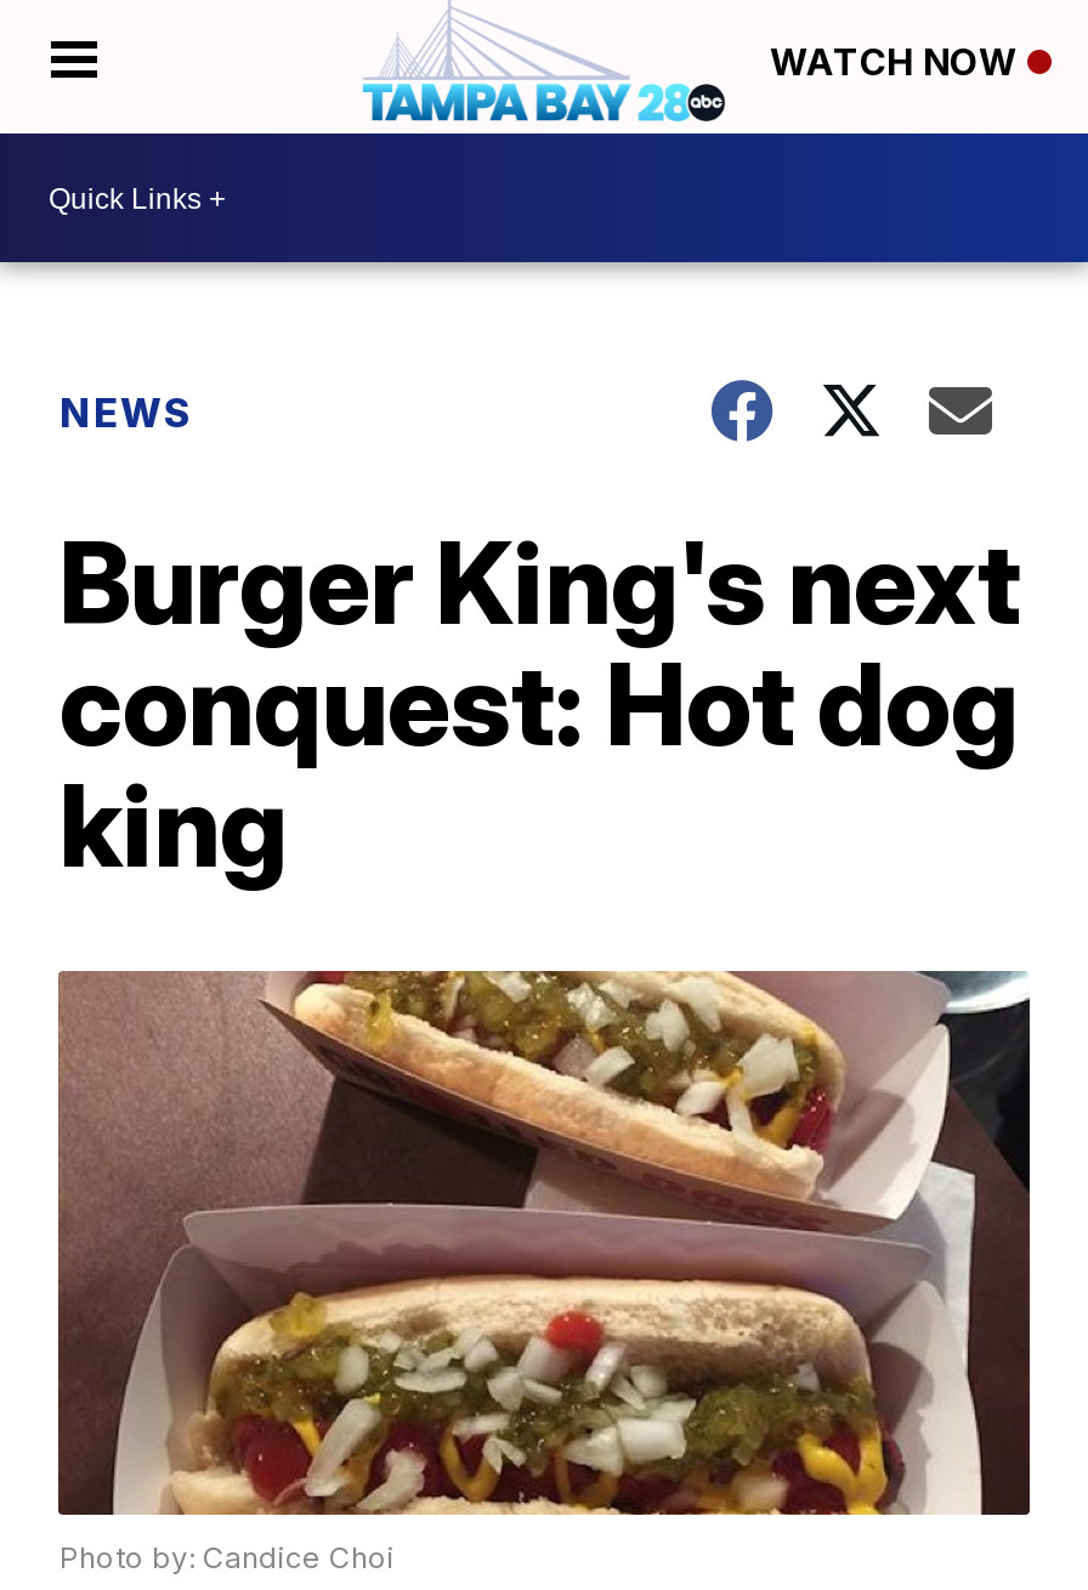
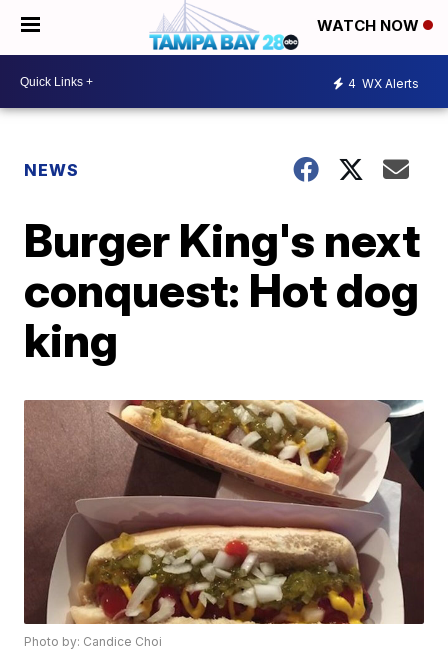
none -> [348,75,419,90] 4 WX Alerts

